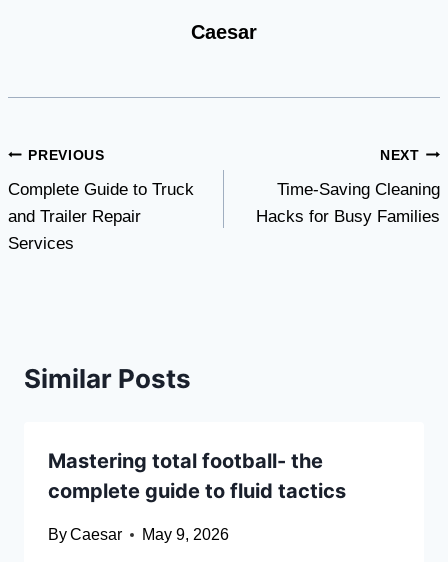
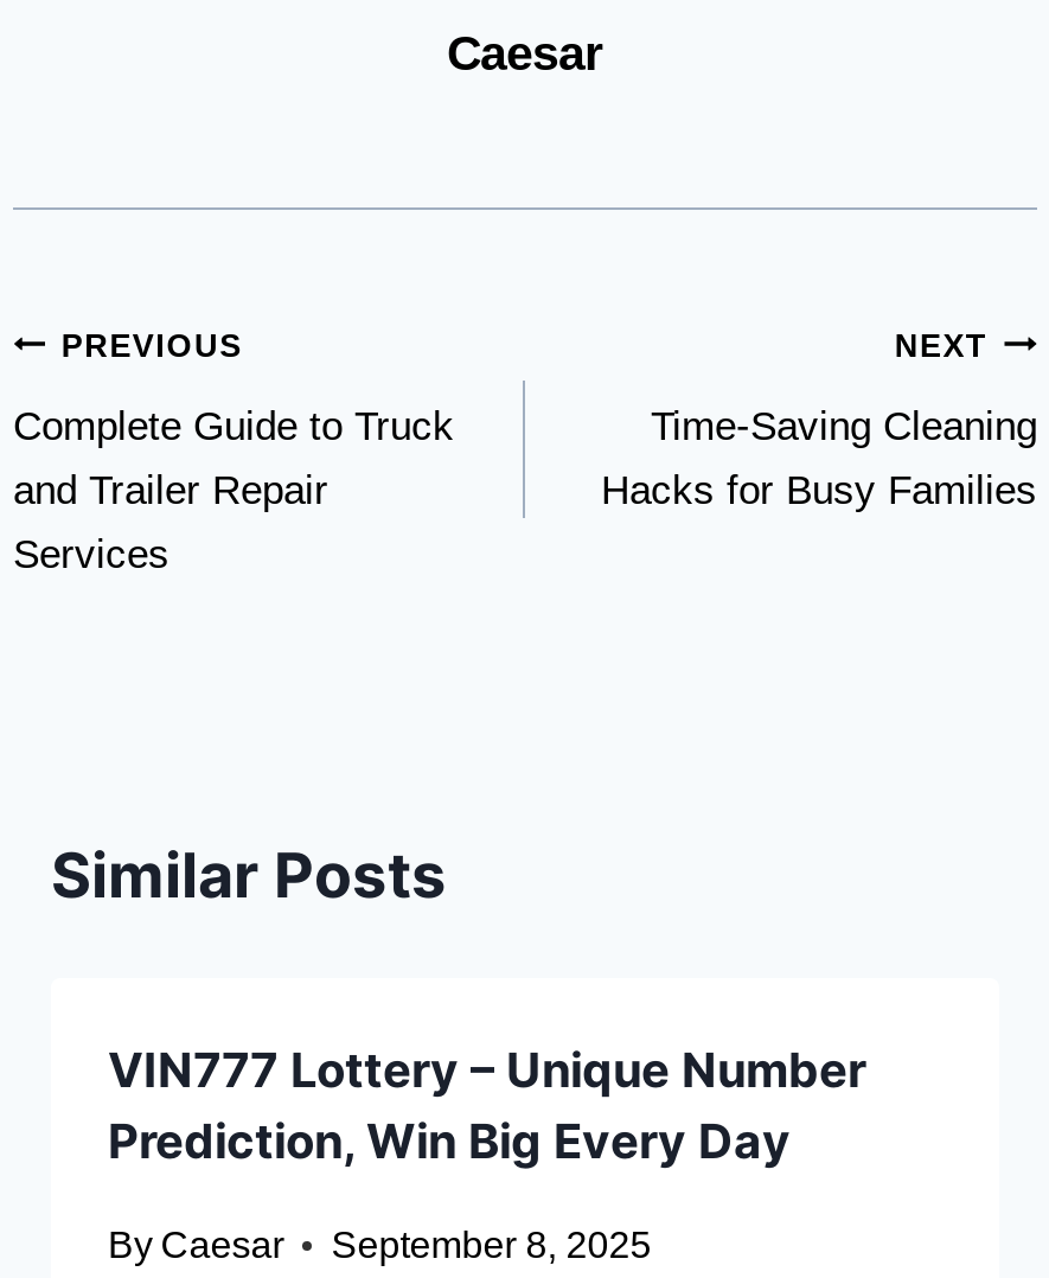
[48,449,346,503] Mastering total football- the | complete guide to fluid tactics -> [108,1042,866,1170] VIN777 Lottery – Unique Number | Prediction, Win Big Every Day
[48,526,229,543] By Caesar May 9, 2026 -> [108,1225,651,1265] By Caesar September 8, 2025

